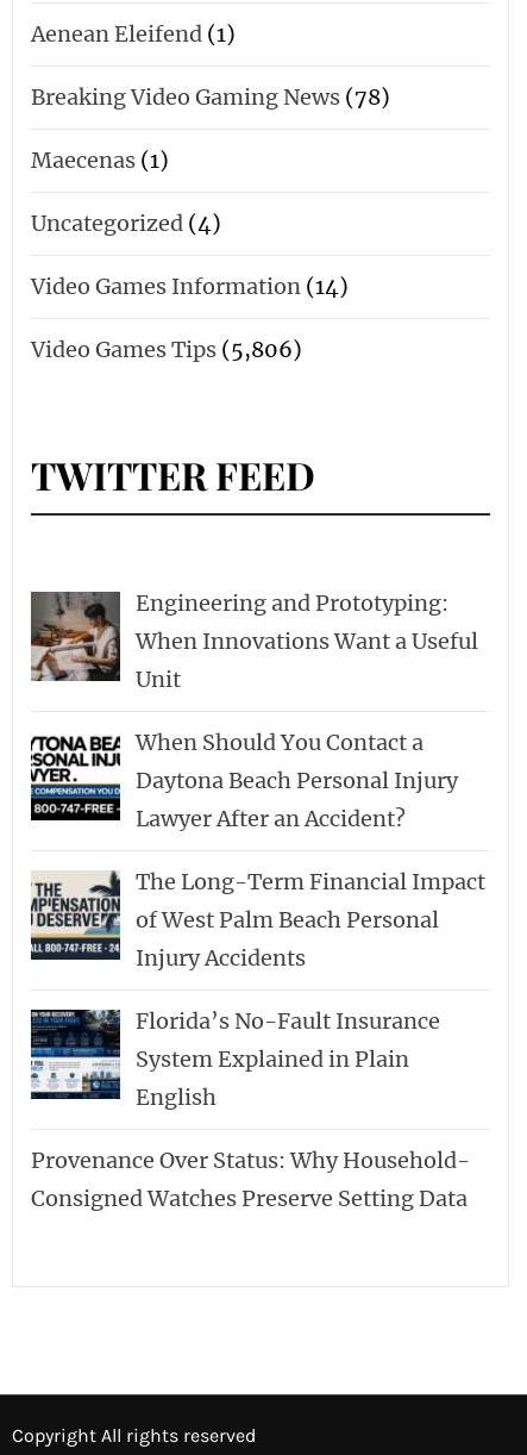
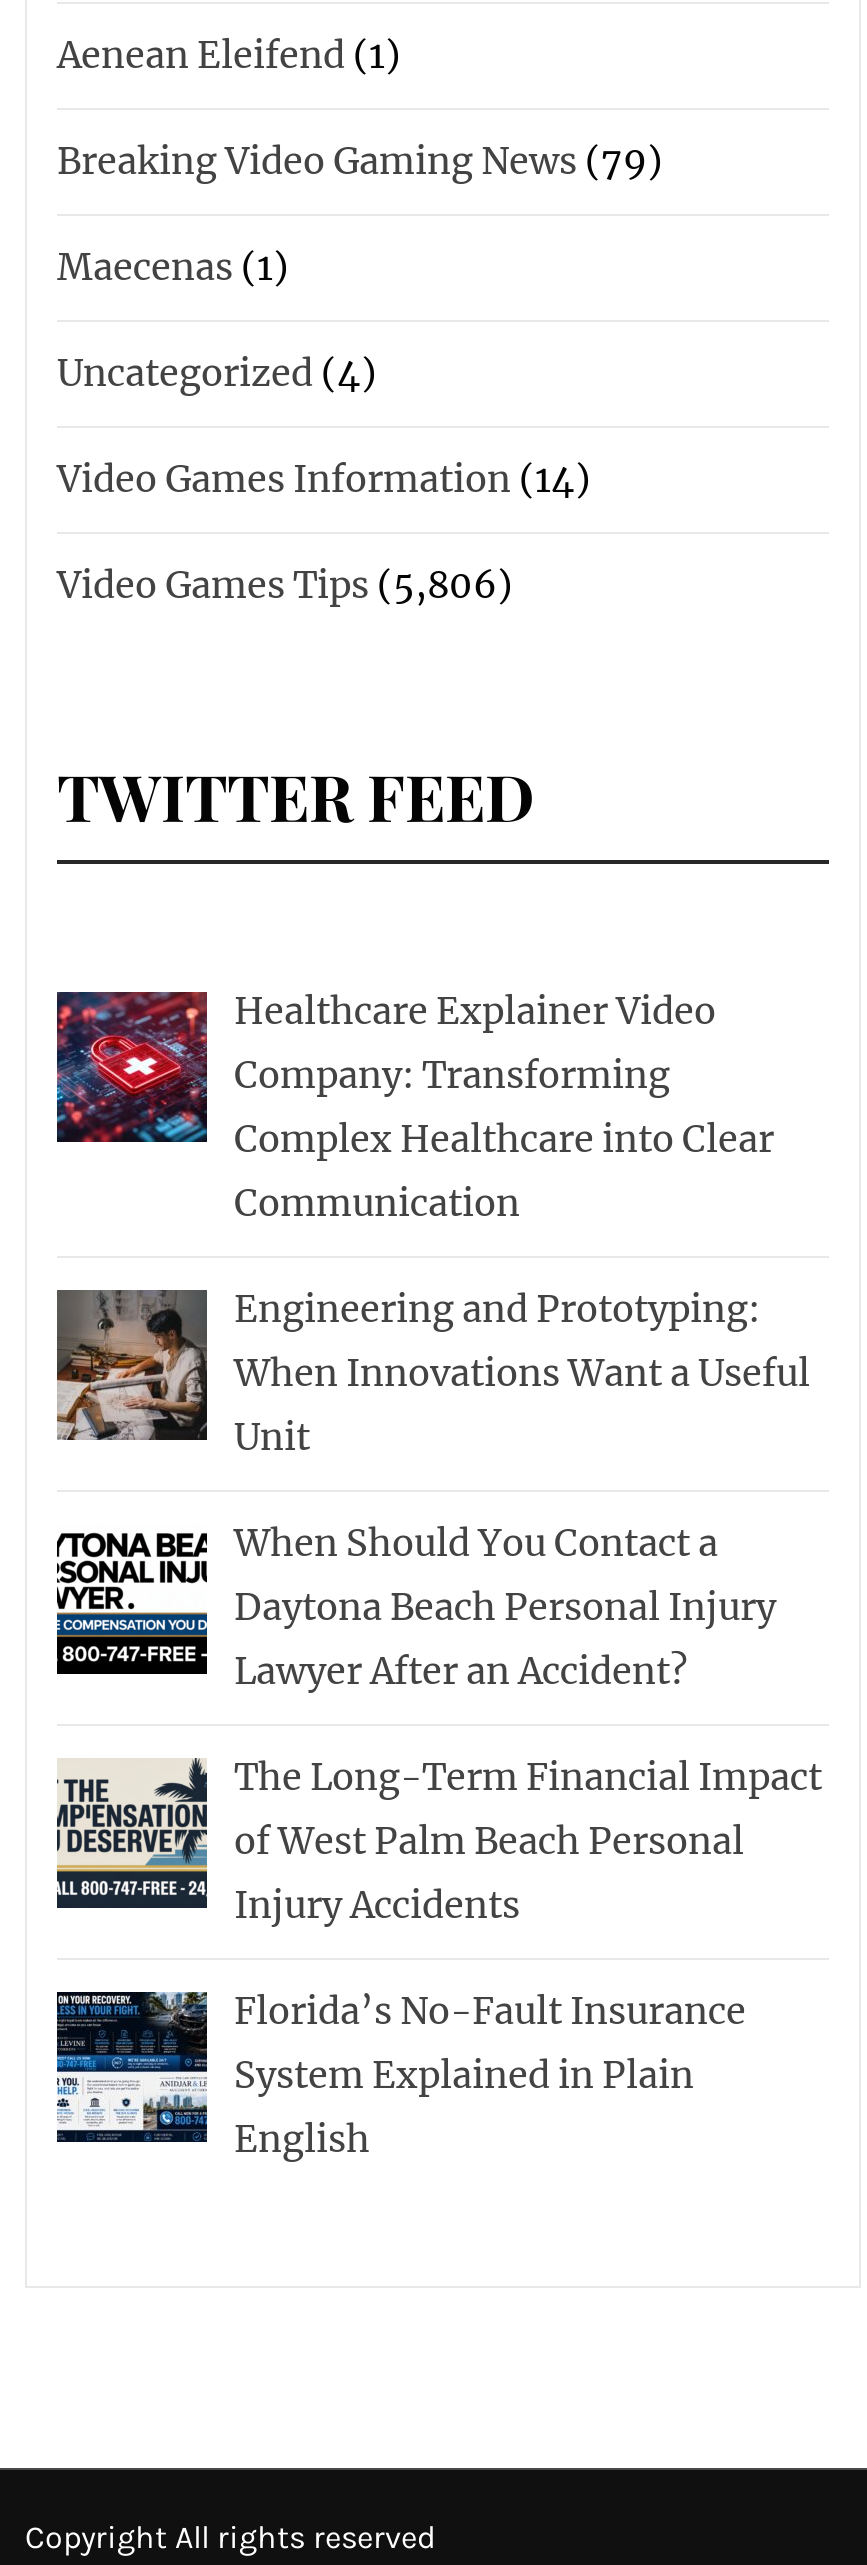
[31,83,390,111] Breaking Video Gaming News (78) -> [57,138,663,184] Breaking Video Gaming News (79)
none -> [55,988,774,1226] [image] | Healthcare Explainer Video | Company: Transforming | Complex Healthcare into Clear | Communication
moved [30,590,486,1111] -> [55,1286,822,2162]: [image] | Engineering and Prototyping: | When Innovations Want a Useful | ... | System Explained in Plain | English
[31,1147,470,1212] Provenance Over Status: Why Household- | Consigned Watches Preserve Setting Data -> none

